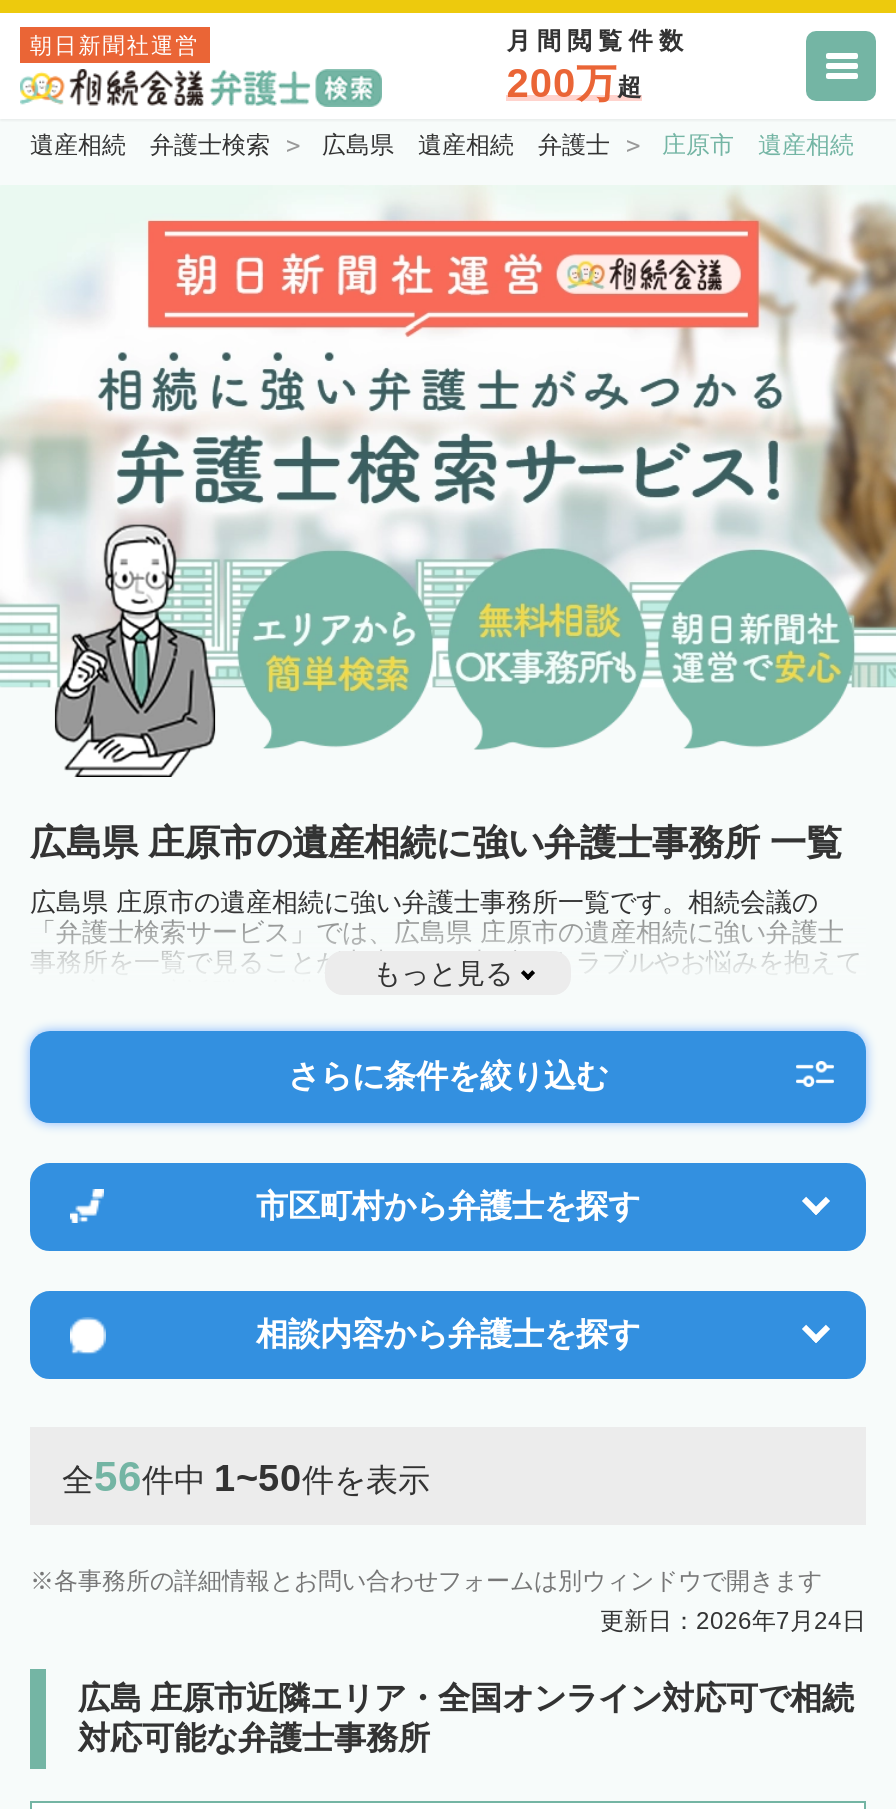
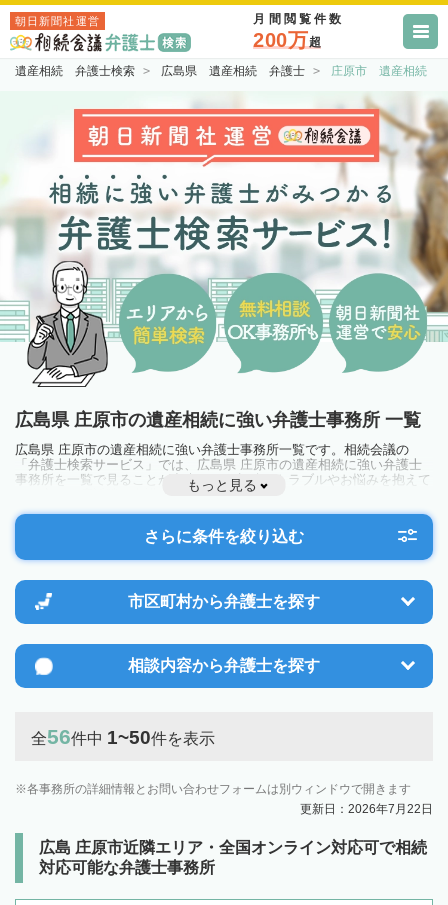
[600,1607,866,1635] 更新日：2026年7月24日 -> [300,802,433,816] 更新日：2026年7月22日

